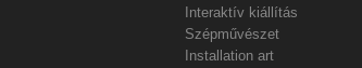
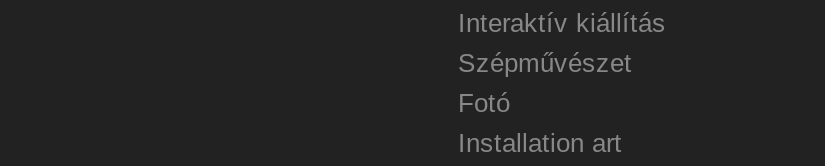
none -> [458,88,510,118] Fotó

